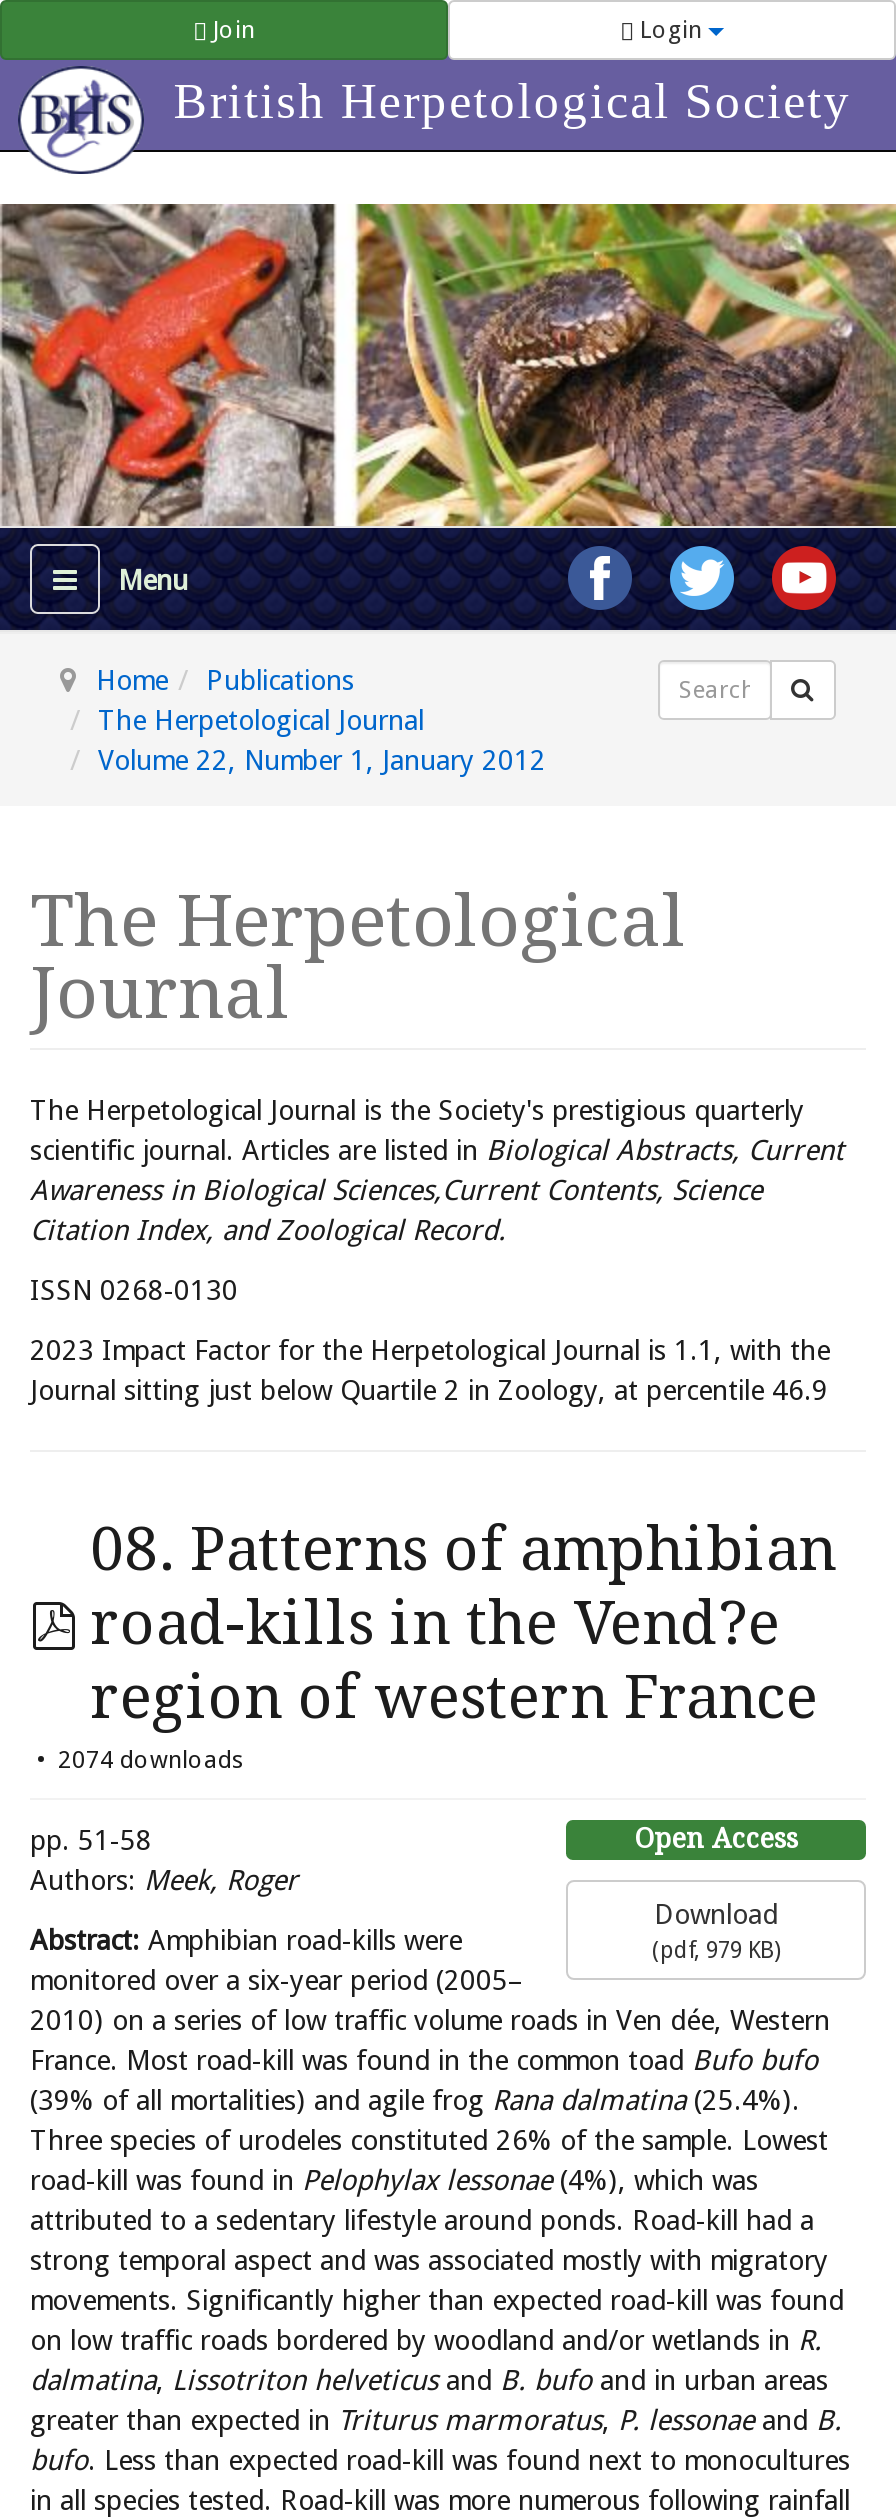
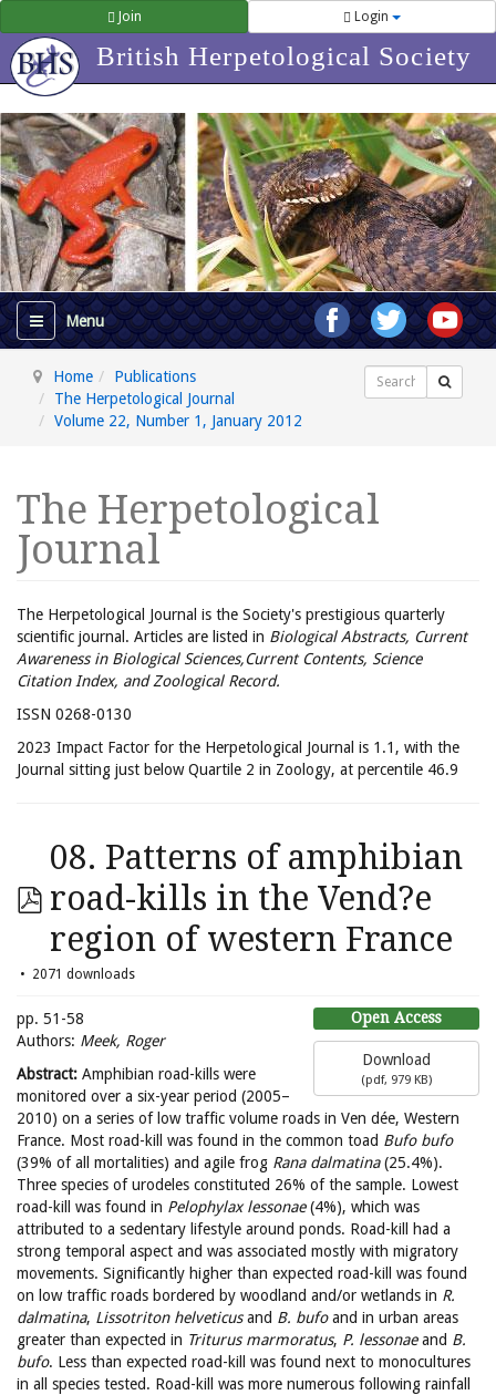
[52,1746,244,1774] 2074 downloads -> [29,967,135,982] 2071 downloads

